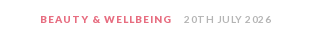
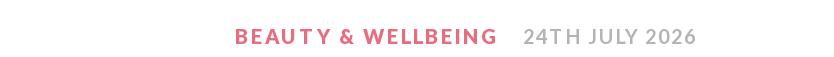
[40,13,271,25] BEAUTY & WELLBEING 20TH JULY 2026 -> [235,24,697,48] BEAUTY & WELLBEING 24TH JULY 2026

